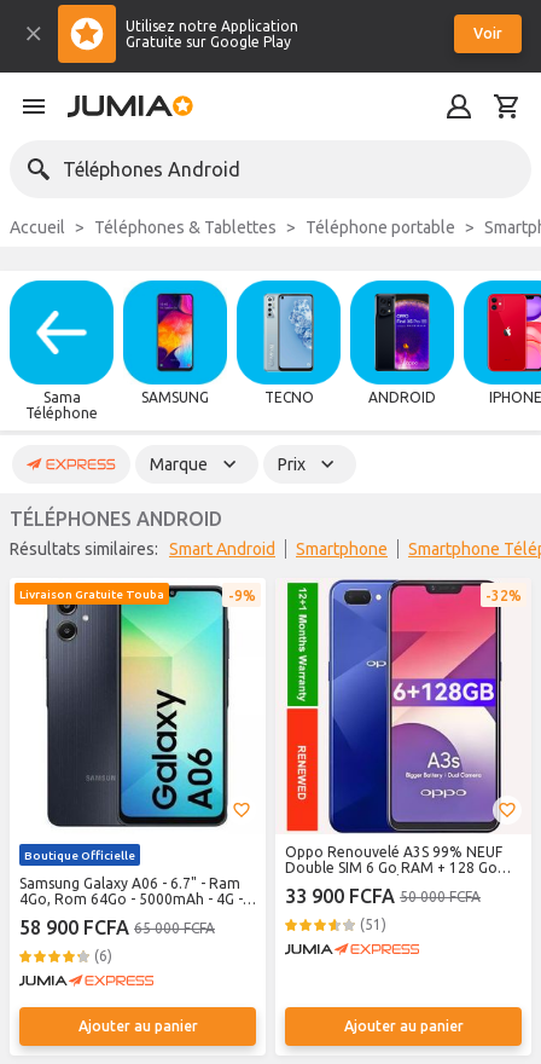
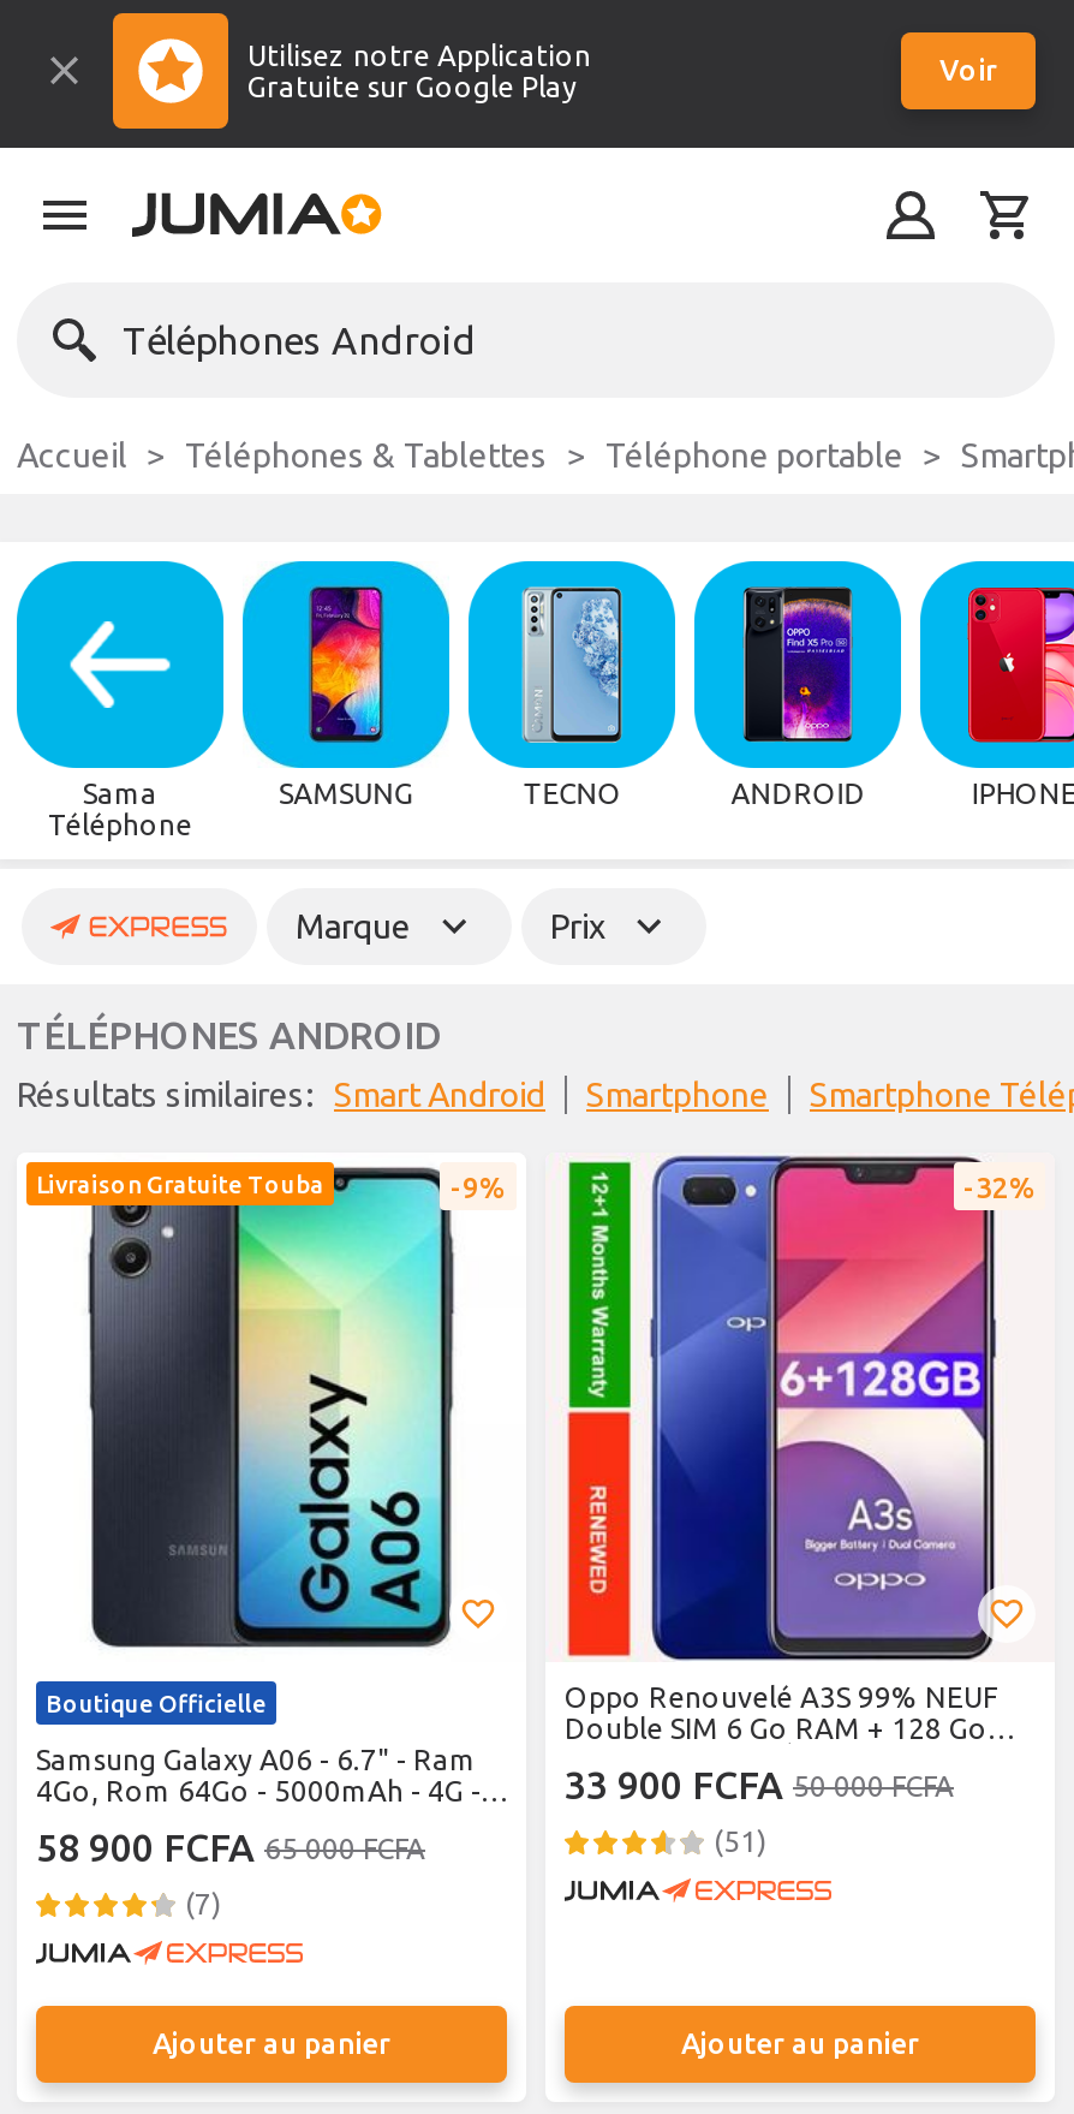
[94,948,112,964] (6) -> [185,1888,221,1920] (7)

